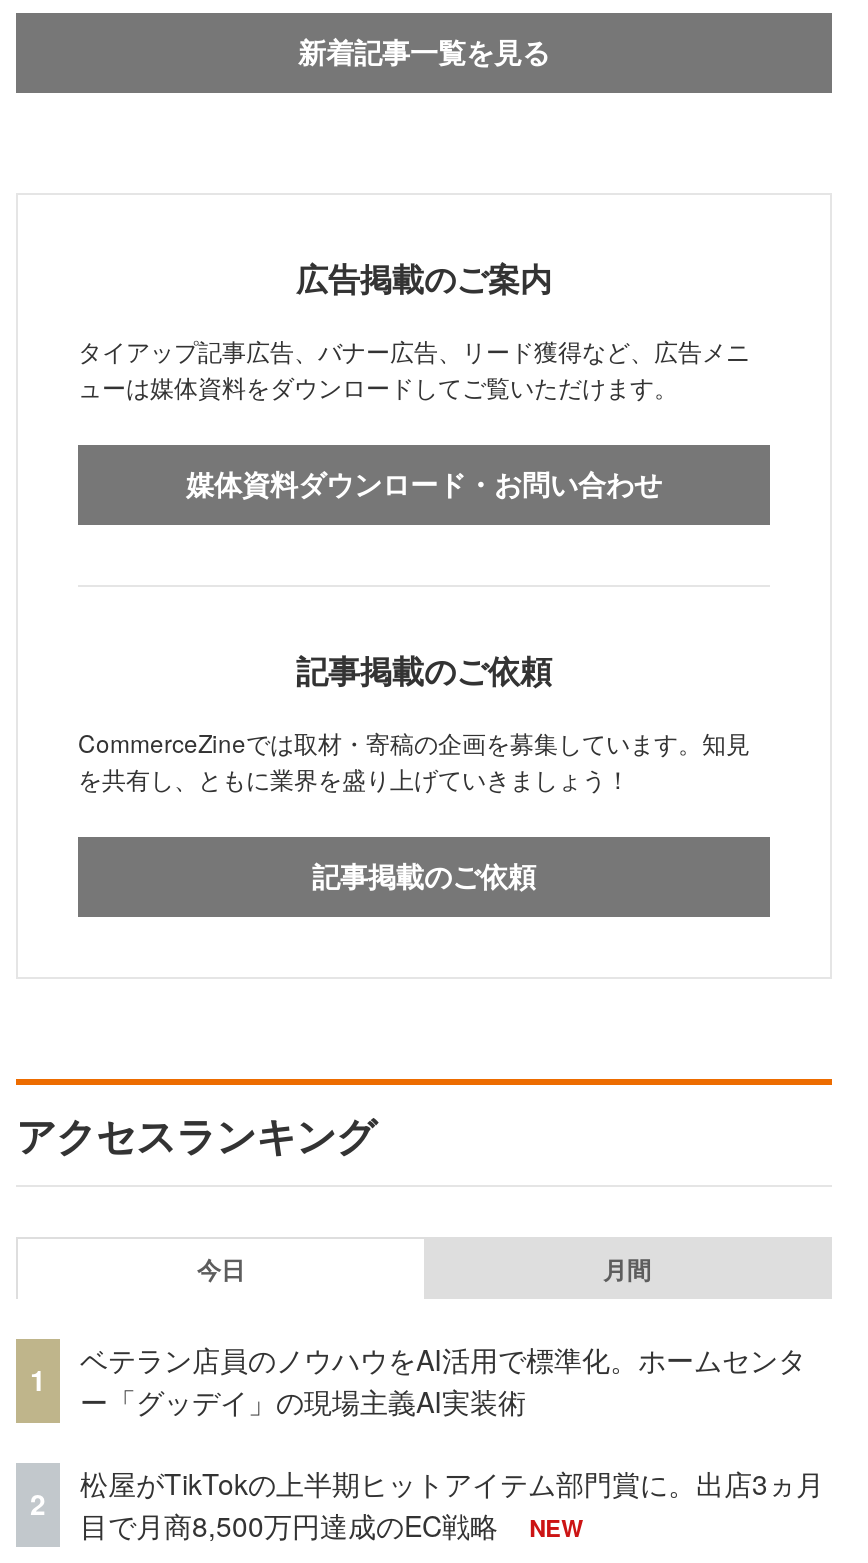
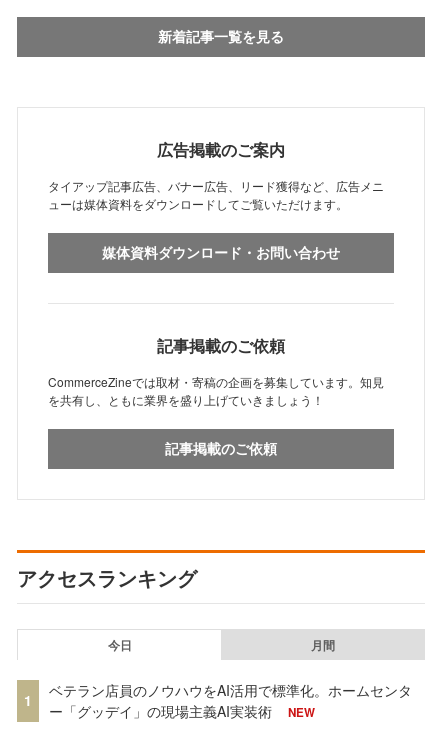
[80,1463,824,1545] 松屋がTikTokの上半期ヒットアイテム部門賞に。出店3ヵ月 | 目で月商8,500万円達成のEC戦略 -> none
[30,1484,46,1524] 2 -> none

